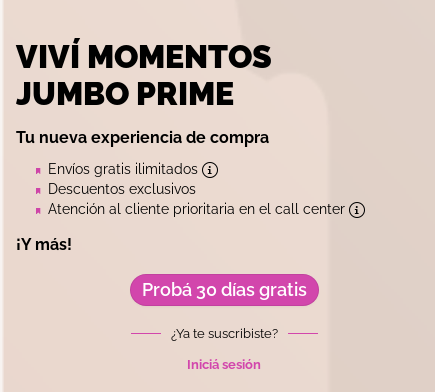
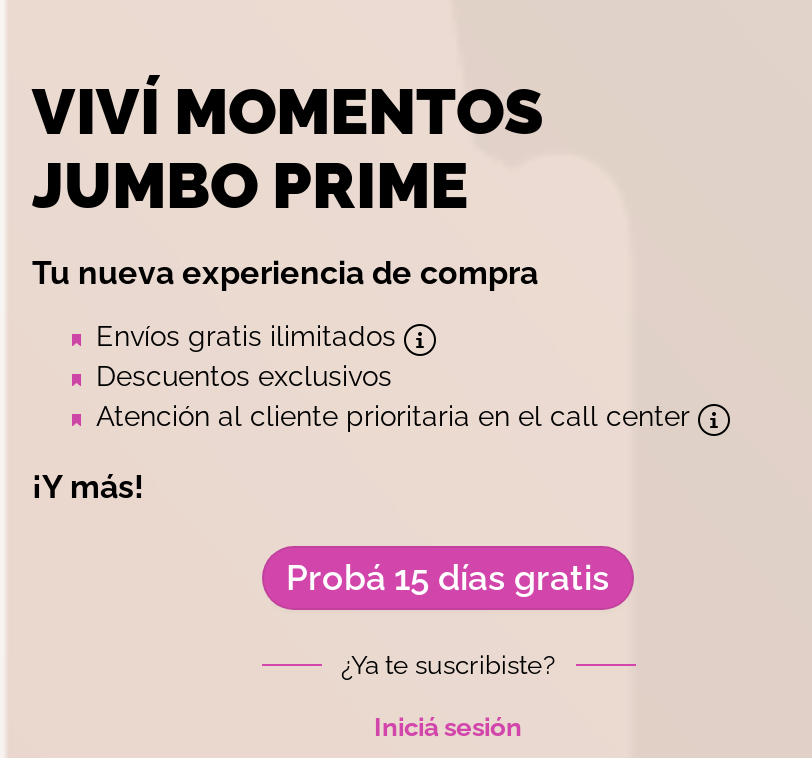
[141,279,306,300] Probá 30 días gratis -> [286,557,610,599] Probá 15 días gratis

